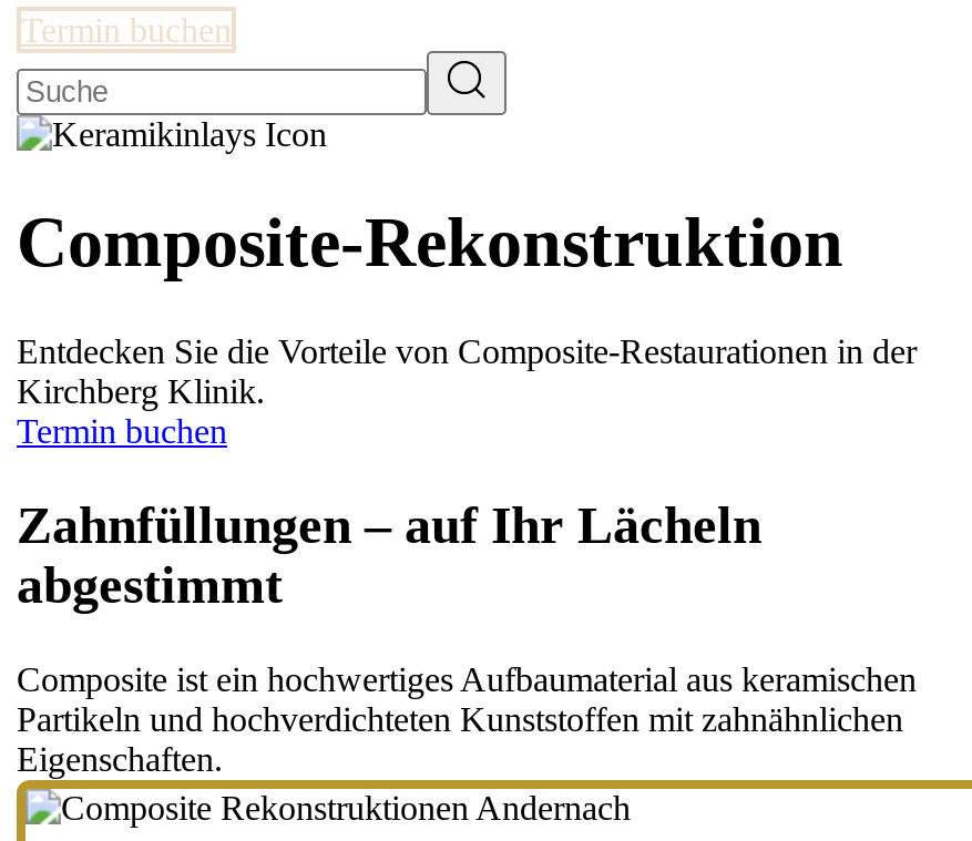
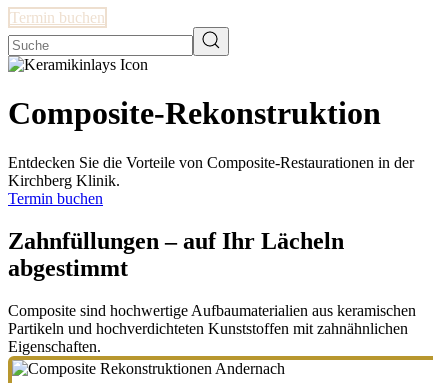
[17,660,917,697] Composite ist ein hochwertiges Aufbaumaterial aus keramischen -> [8,302,416,319] Composite sind hochwertige Aufbaumaterialien aus keramischen

